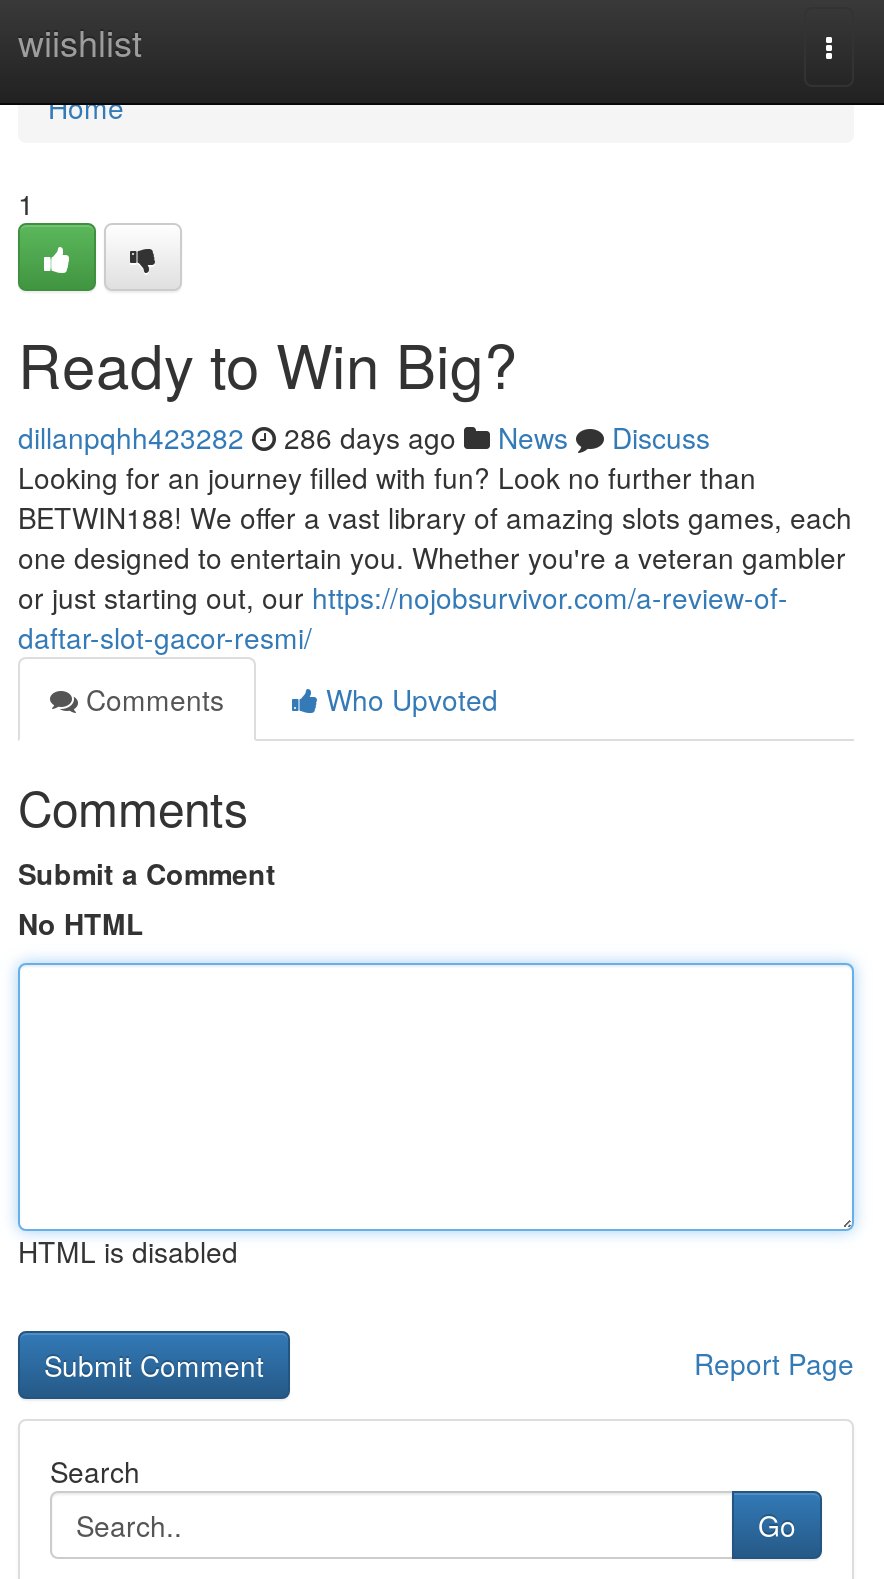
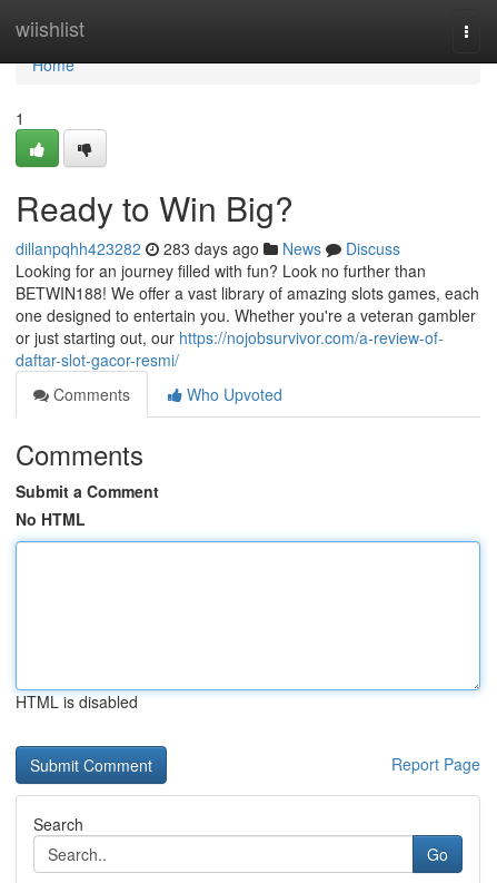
[18,417,710,457] dillanpqhh423282 286 days ago News Discuss -> [16,237,400,259] dillanpqhh423282 283 days ago News Discuss

